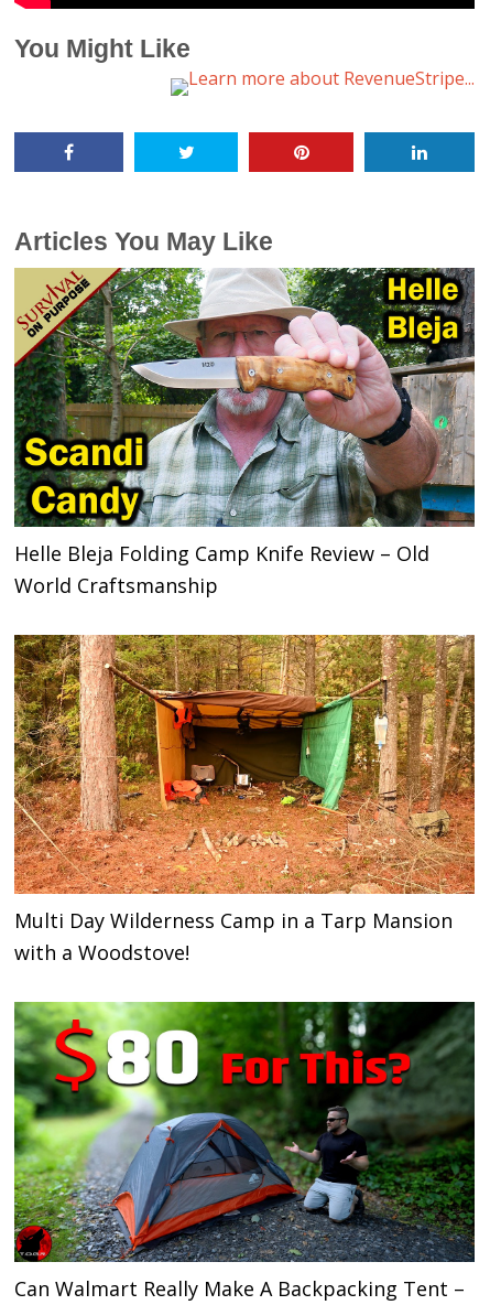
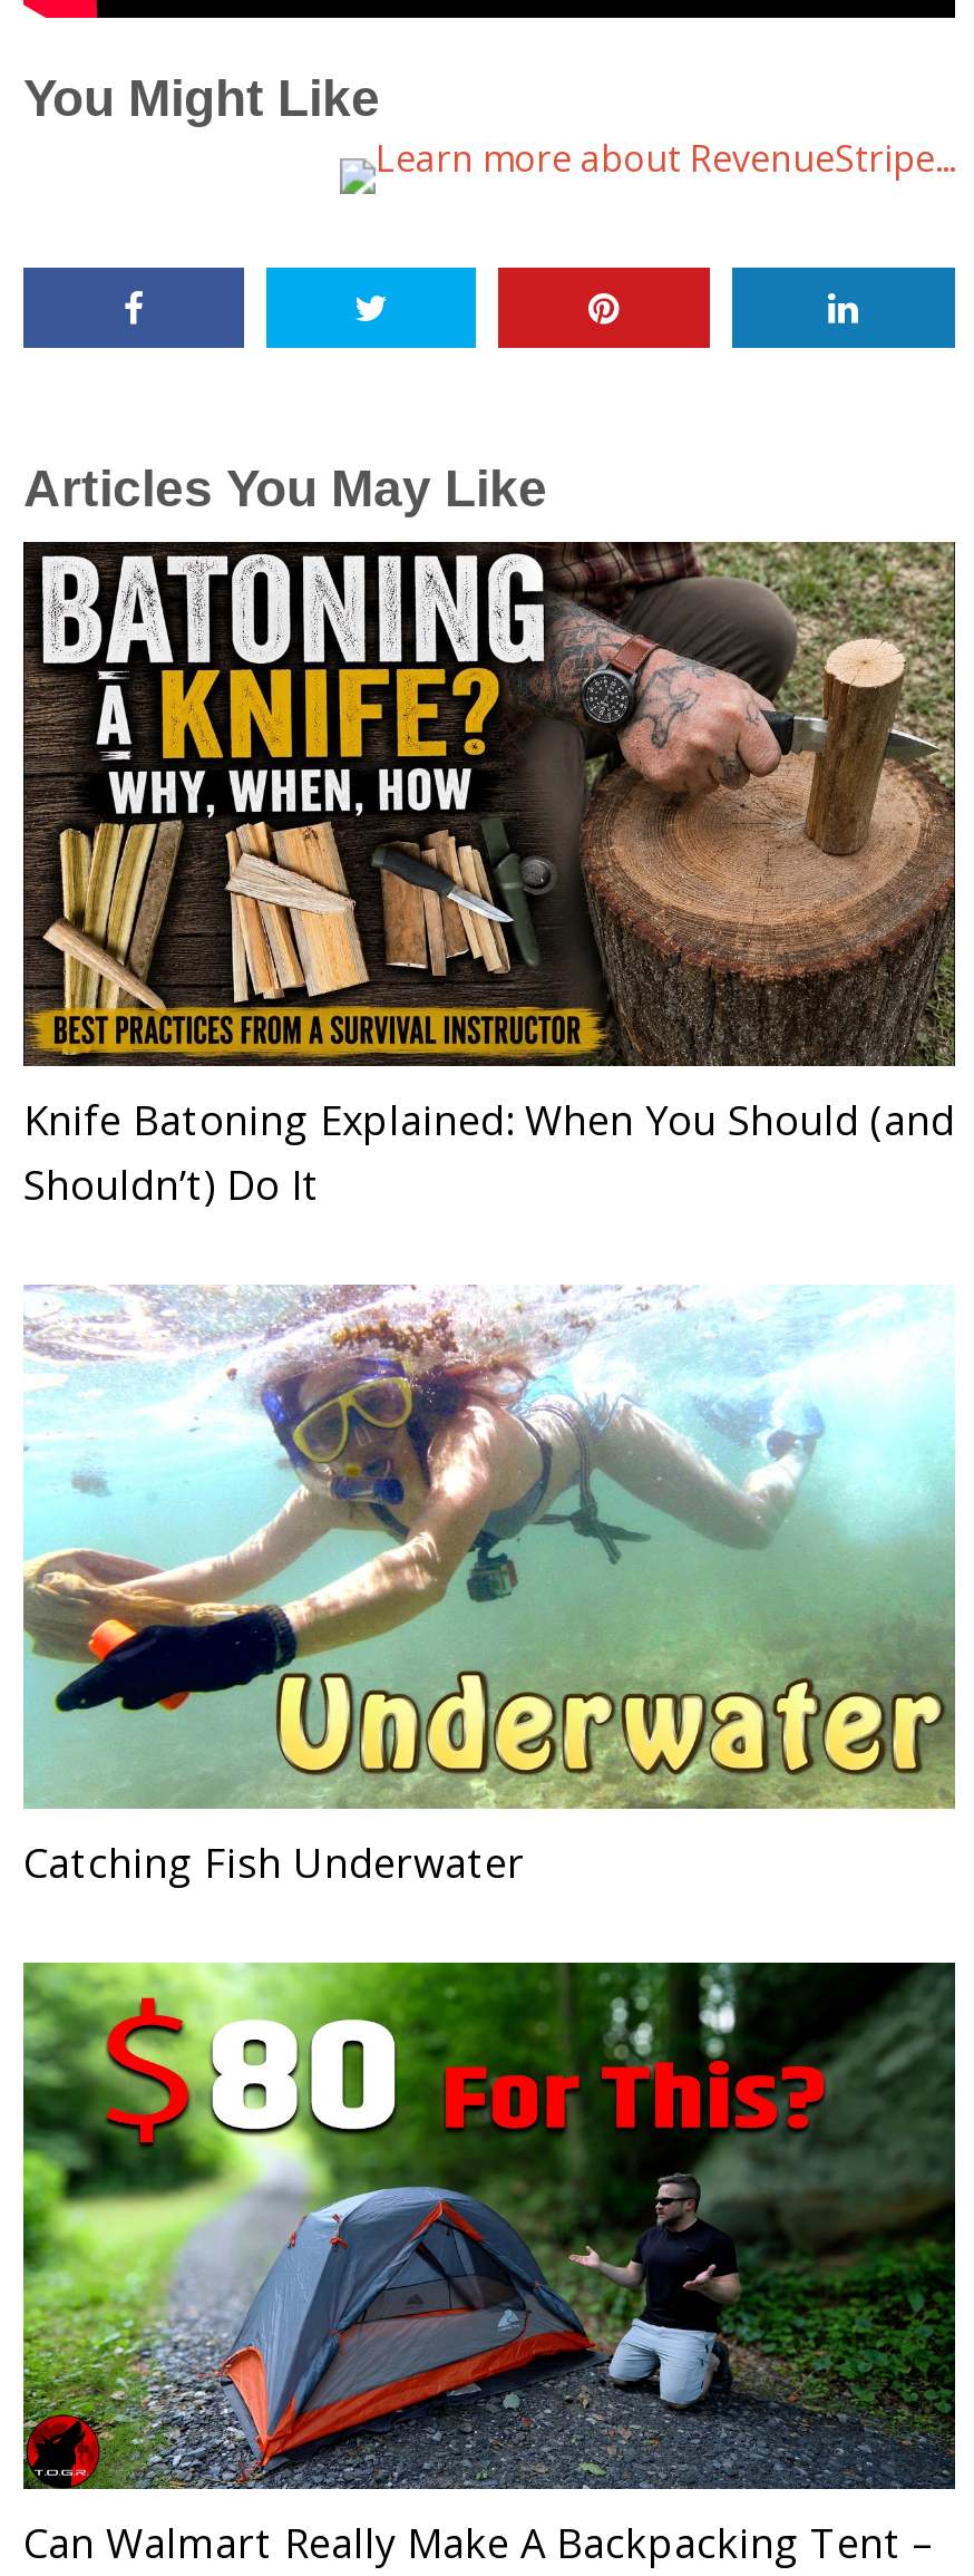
[13,267,476,599] [image] | Helle Bleja Folding Camp Knife Review – Old | World Craftsmanship -> [21,540,957,1212] [image] | Knife Batoning Explained: When You Should (and | Shouldn’t) Do It
[13,634,476,966] [image] | Multi Day Wilderness Camp in a Tarp Mansion | with a Woodstove! -> [21,1285,955,1890] [image] | Catching Fish Underwater

